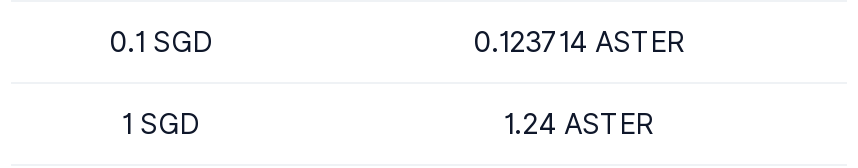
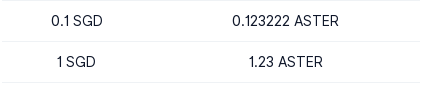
[473,24,685,58] 0.123714 ASTER -> [232,12,339,29] 0.123222 ASTER
[504,106,654,140] 1.24 ASTER -> [248,53,322,70] 1.23 ASTER

